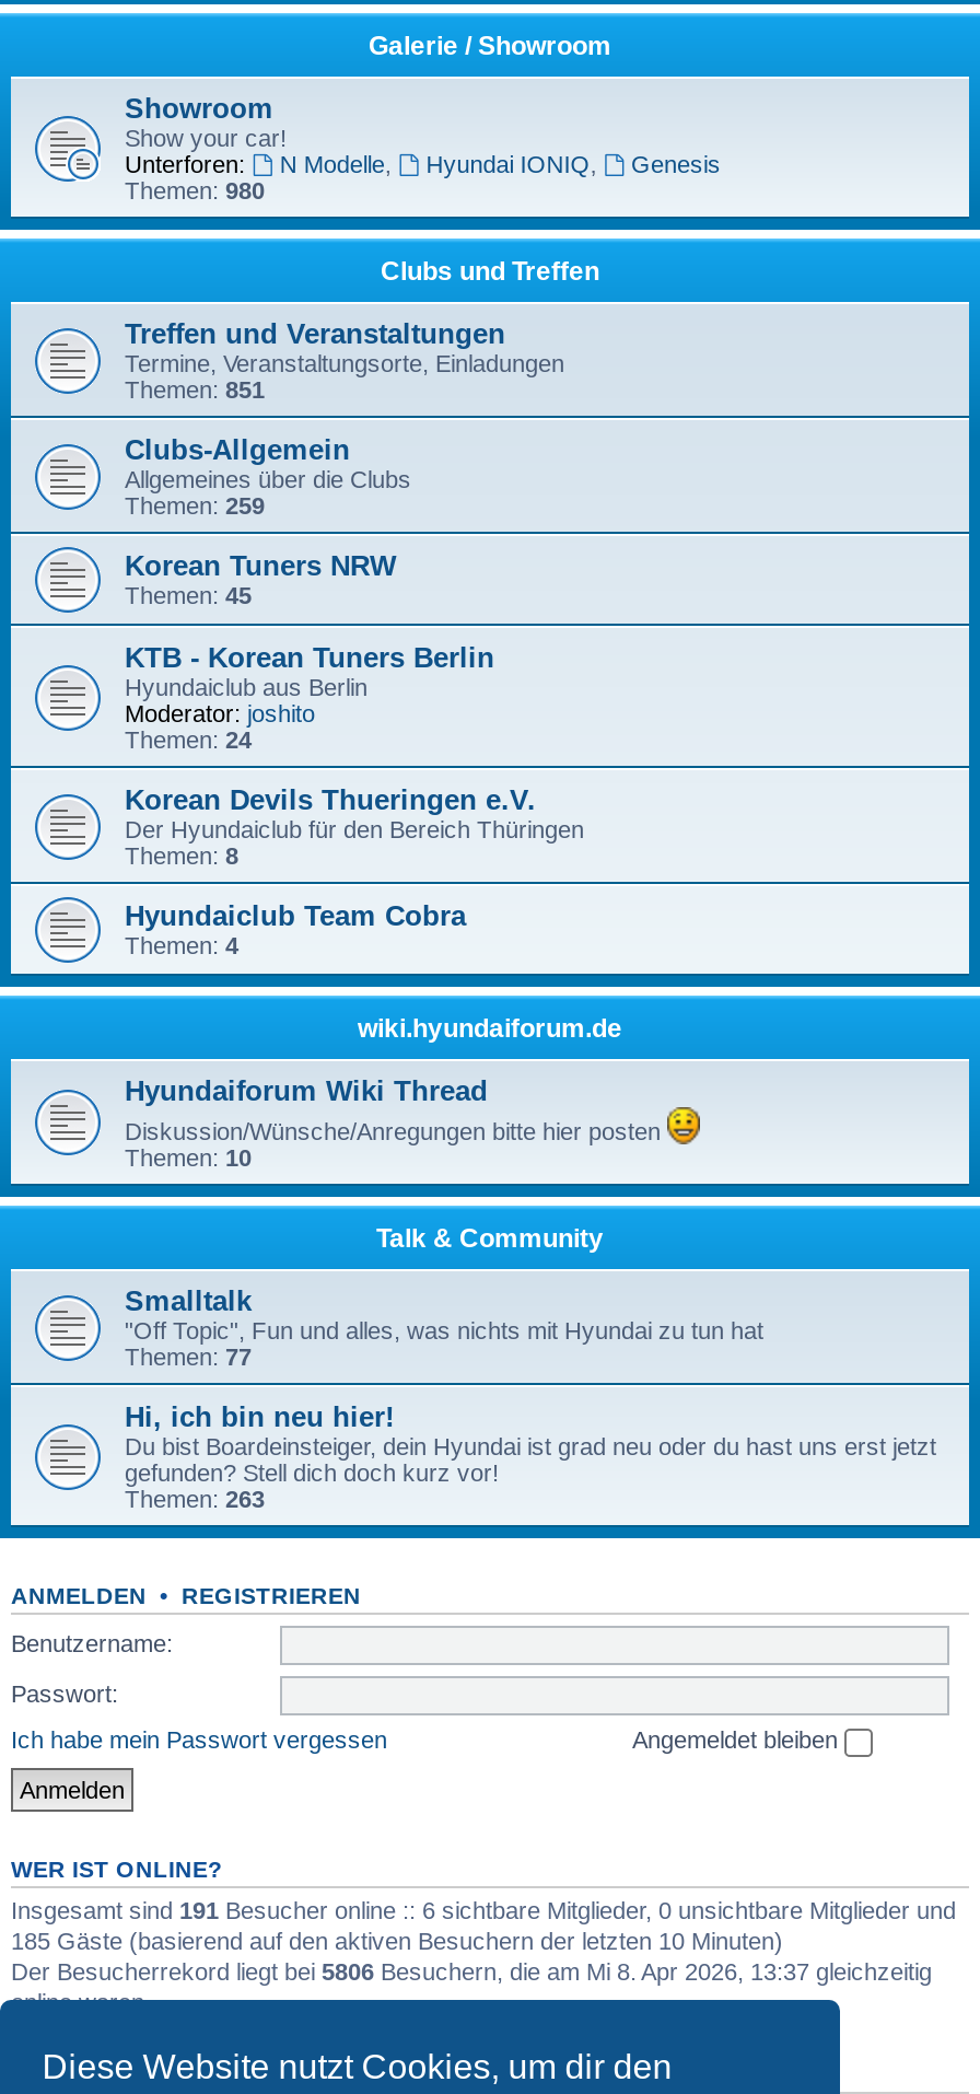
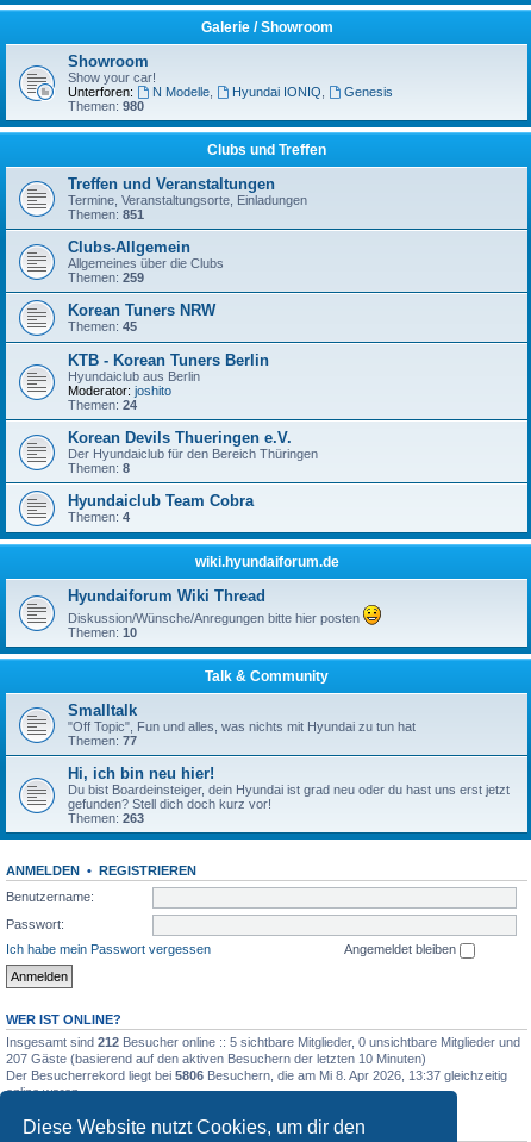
[11,1896,956,1922] Insgesamt sind 191 Besucher online :: 6 sichtbare Mitglieder, 0 unsichtbare Mitglieder und -> [6,1034,520,1049] Insgesamt sind 212 Besucher online :: 5 sichtbare Mitglieder, 0 unsichtbare Mitglieder und
[11,1927,783,1953] 185 Gäste (basierend auf den aktiven Besuchern der letzten 10 Minuten) -> [6,1051,426,1065] 207 Gäste (basierend auf den aktiven Besuchern der letzten 10 Minuten)

